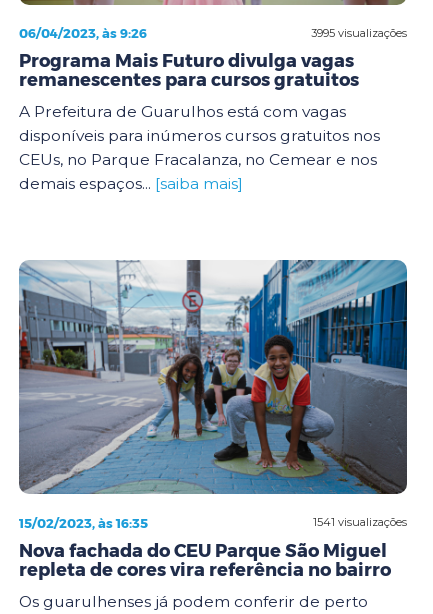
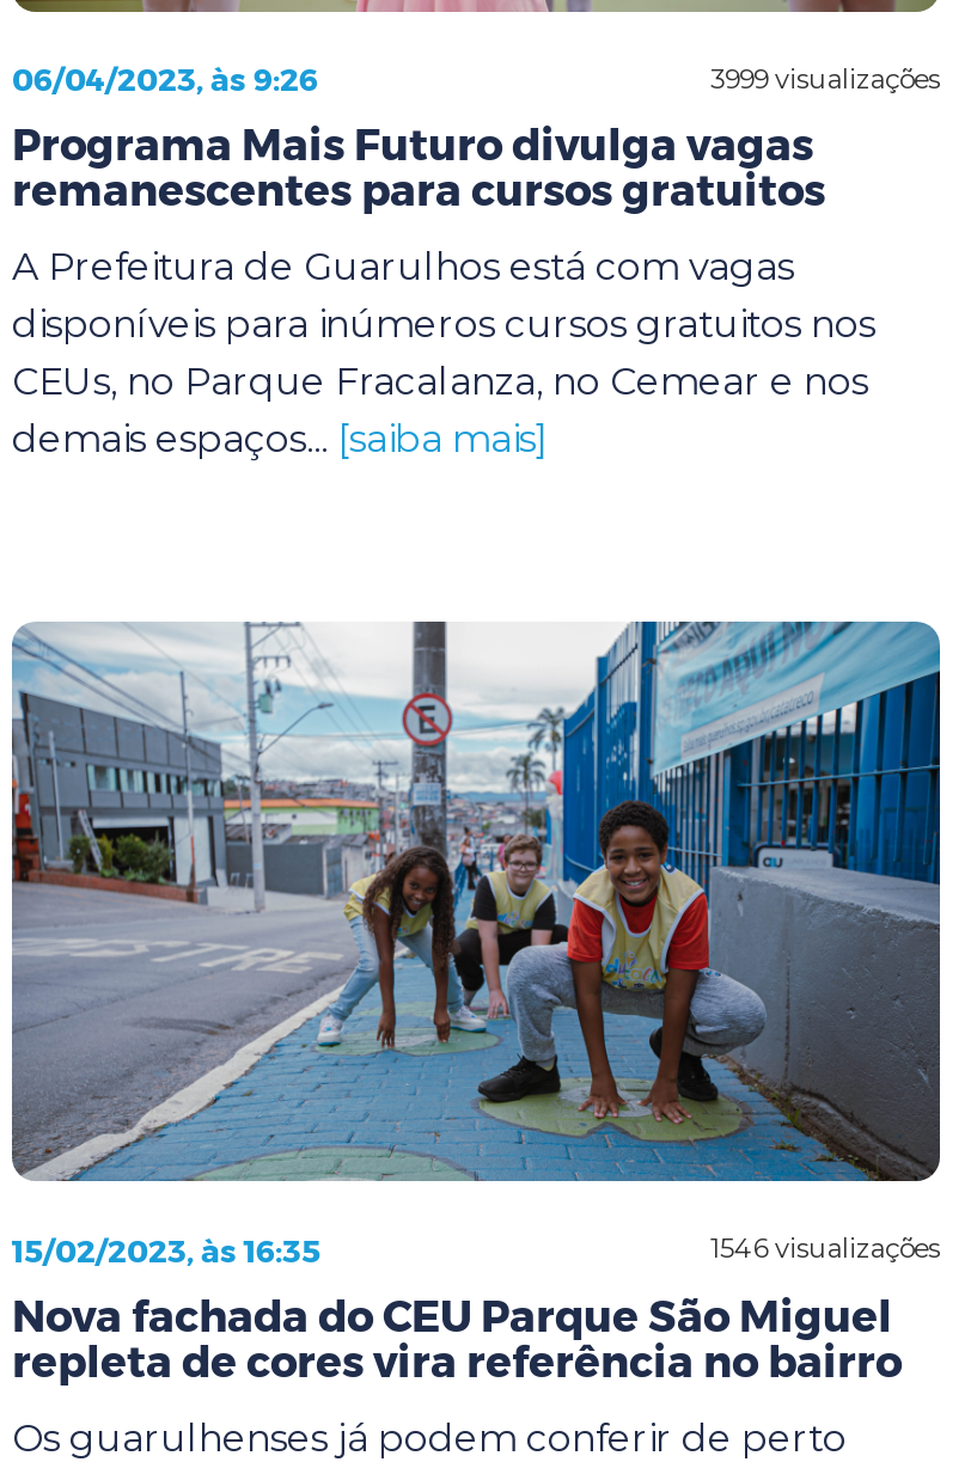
[311,25,407,39] 3995 visualizações -> [710,61,940,94] 3999 visualizações
[313,515,407,529] 1541 visualizações -> [710,1231,940,1265] 1546 visualizações

